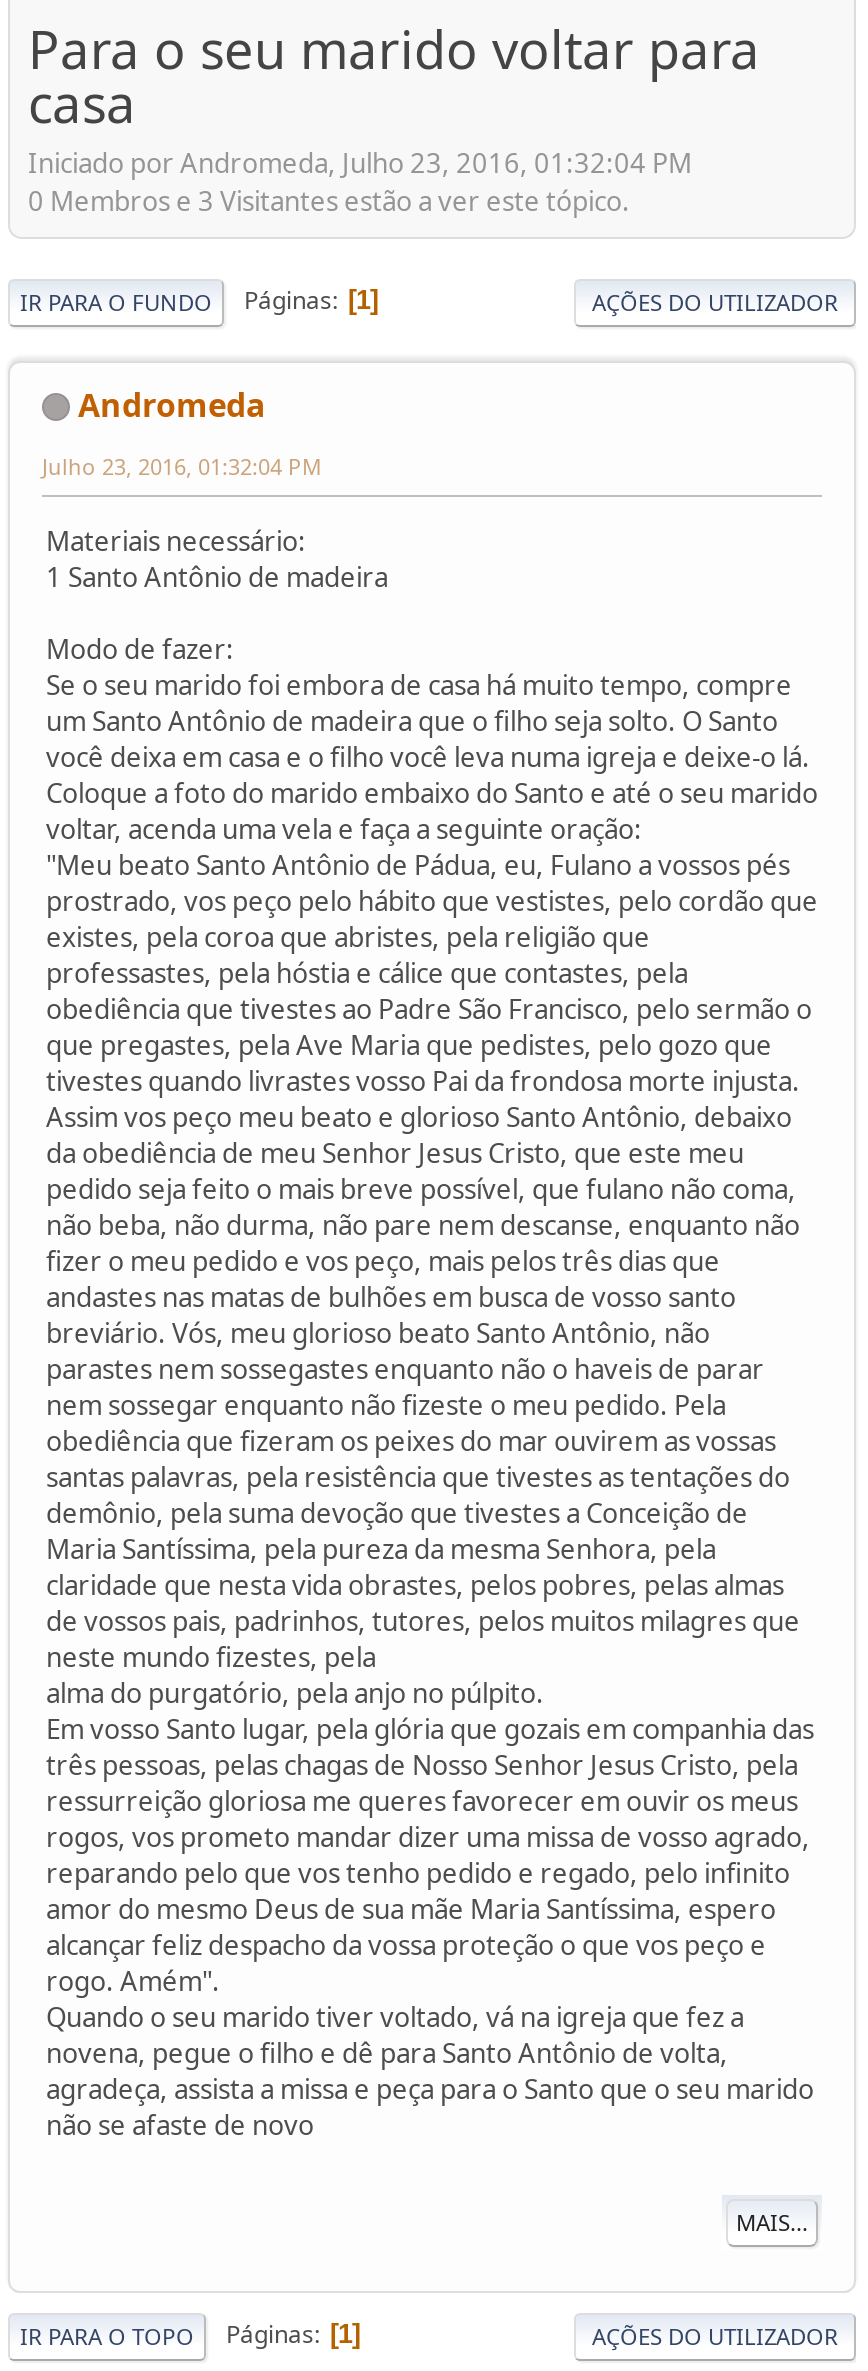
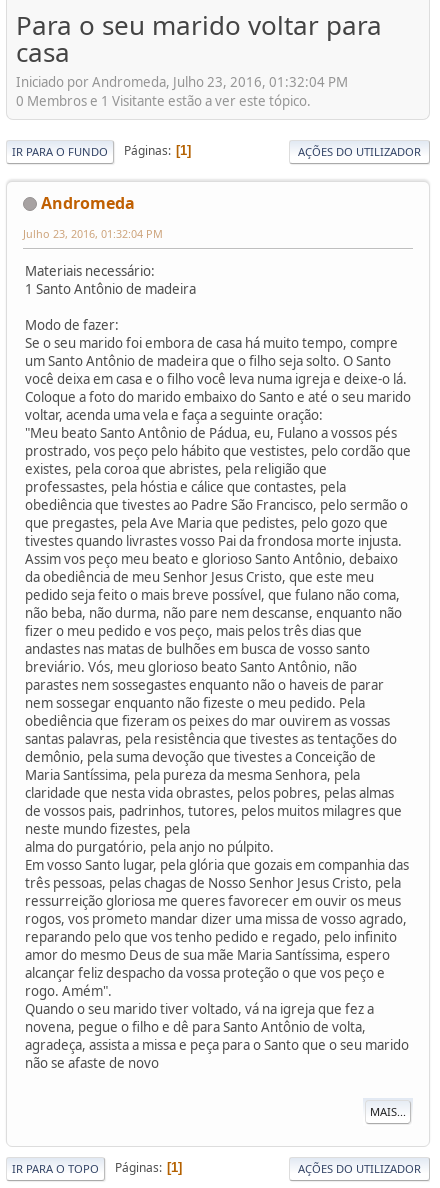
[28,182,630,218] 0 Membros e 3 Visitantes estão a ver este tópico. -> [16,91,311,109] 0 Membros e 1 Visitante estão a ver este tópico.

